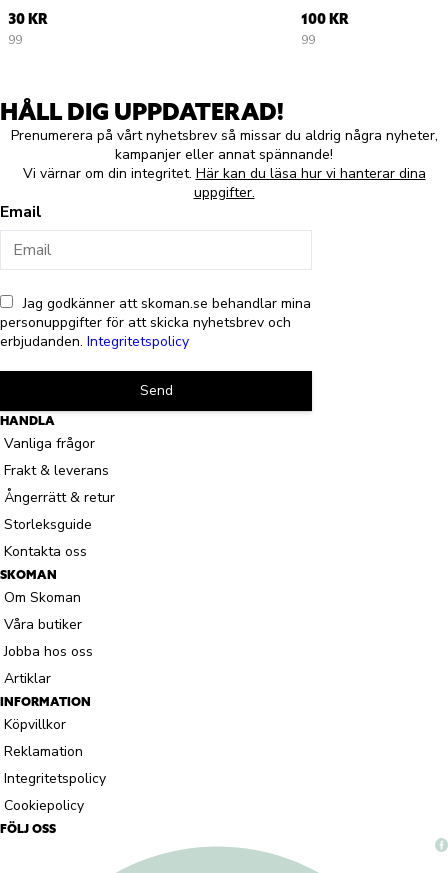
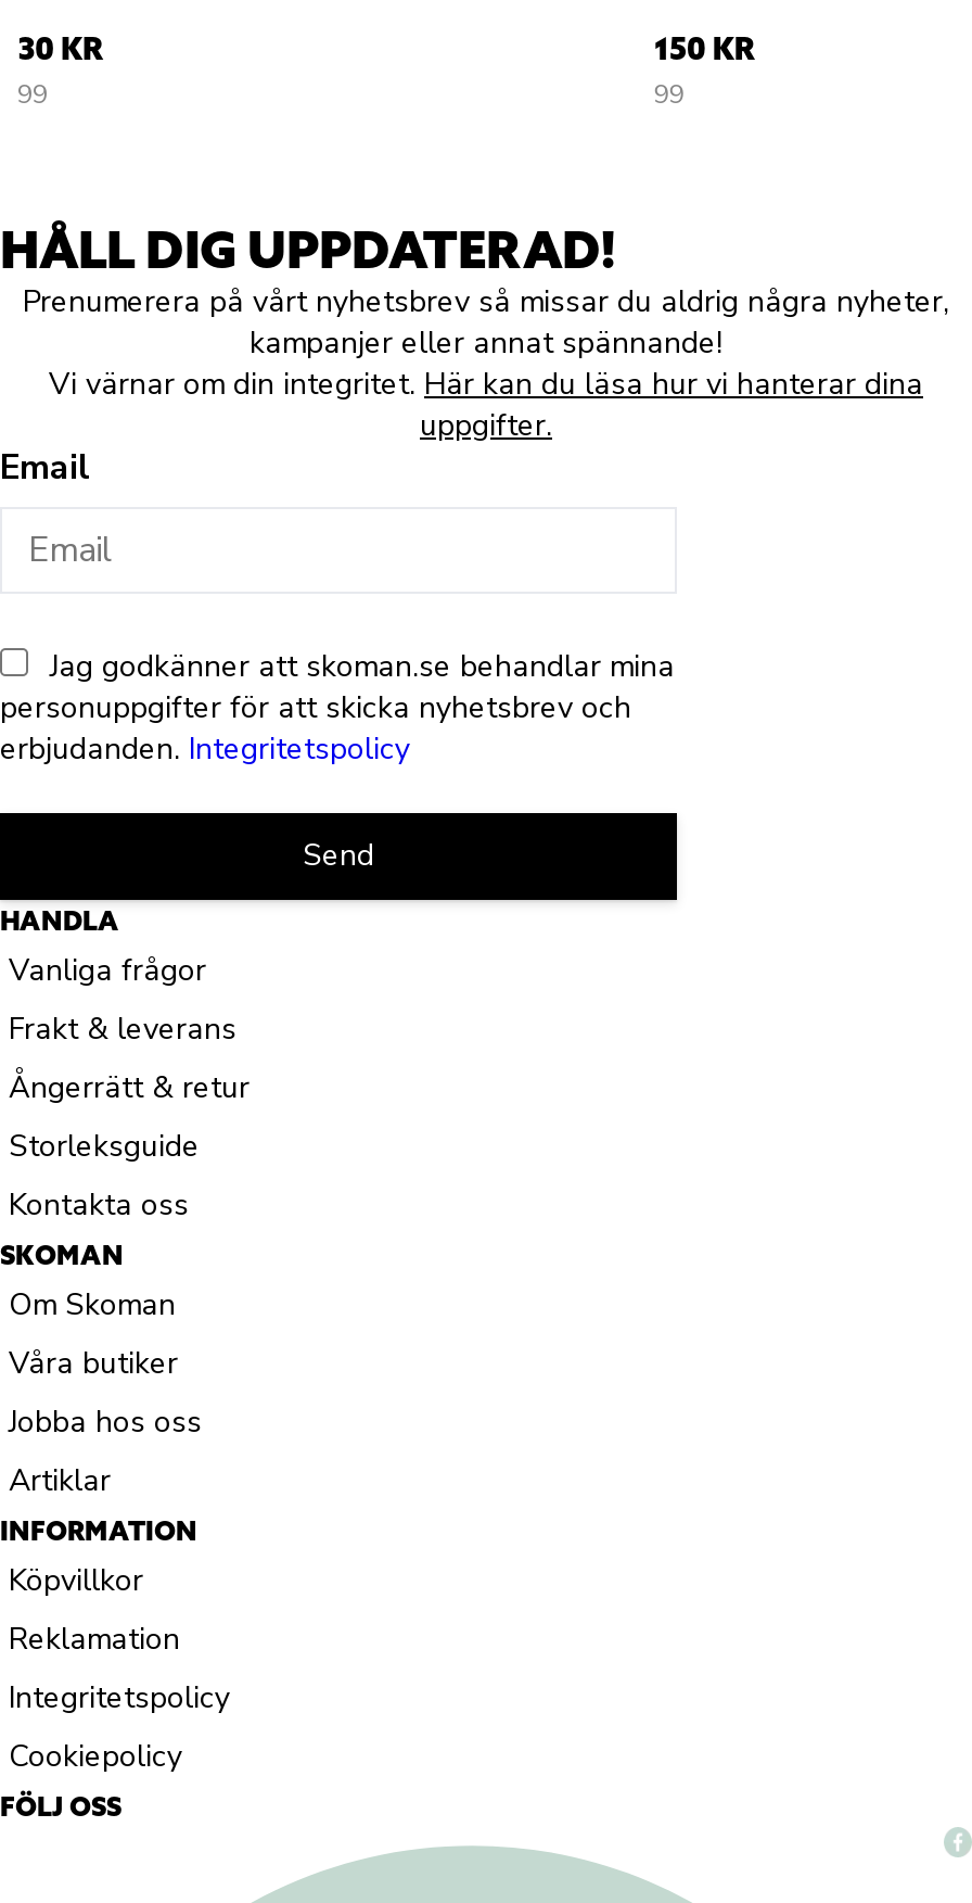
[301,10,348,28] 100 KR -> [654,30,754,69] 150 KR

